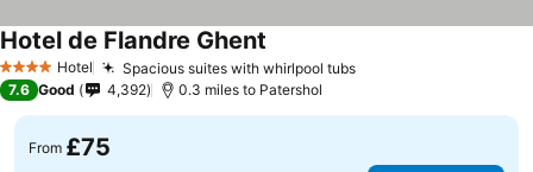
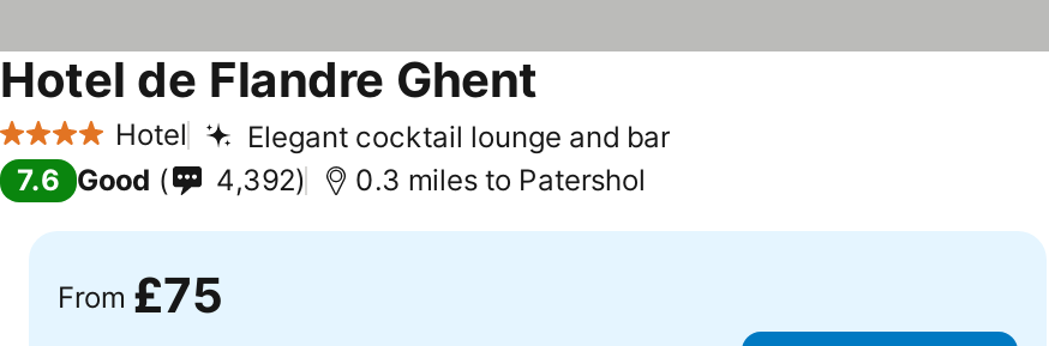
[123,59,356,77] Spacious suites with whirlpool tubs -> [247,117,670,153] Elegant cocktail lounge and bar

